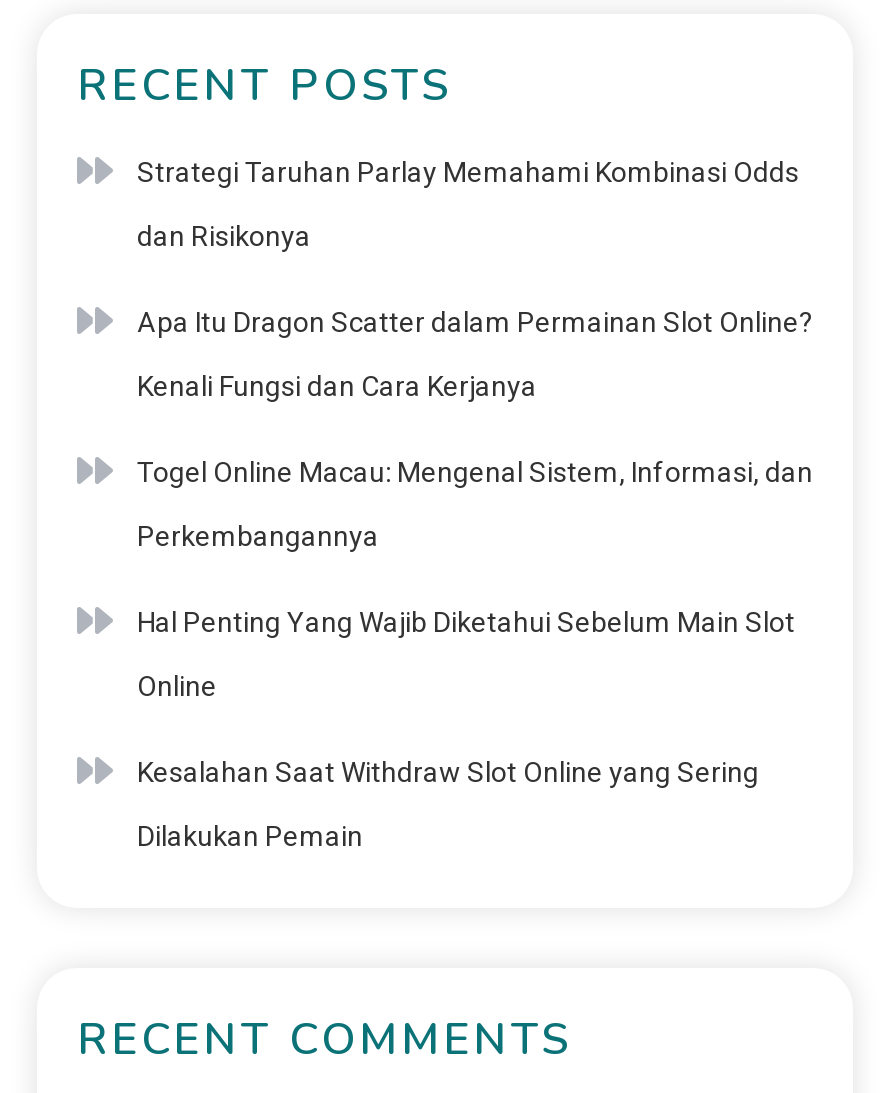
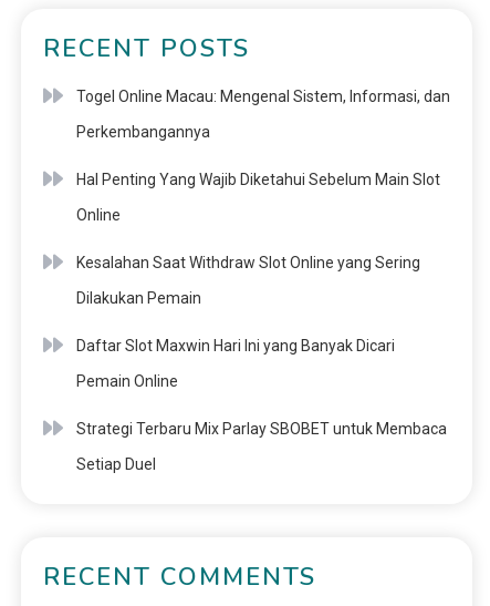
[137,156,813,402] Strategi Taruhan Parlay Memahami Kombinasi Odds | dan Risikonya | Apa Itu Dragon Scatter dalam Permainan Slot Online? | Kenali Fungsi dan Cara Kerjanya -> none
moved [137,456,813,852] -> [76,87,450,307]: Togel Online Macau: Mengenal Sistem, Informasi, dan | Perkembangannya | Hal Penting Yang Wajib Diketahui Sebelum Main Slot | Online | Kesalahan Saat Withdraw Slot Online yang Sering | Dilakukan Pemain
none -> [76,337,447,473] Daftar Slot Maxwin Hari Ini yang Banyak Dicari | Pemain Online | Strategi Terbaru Mix Parlay SBOBET untuk Membaca | Setiap Duel

